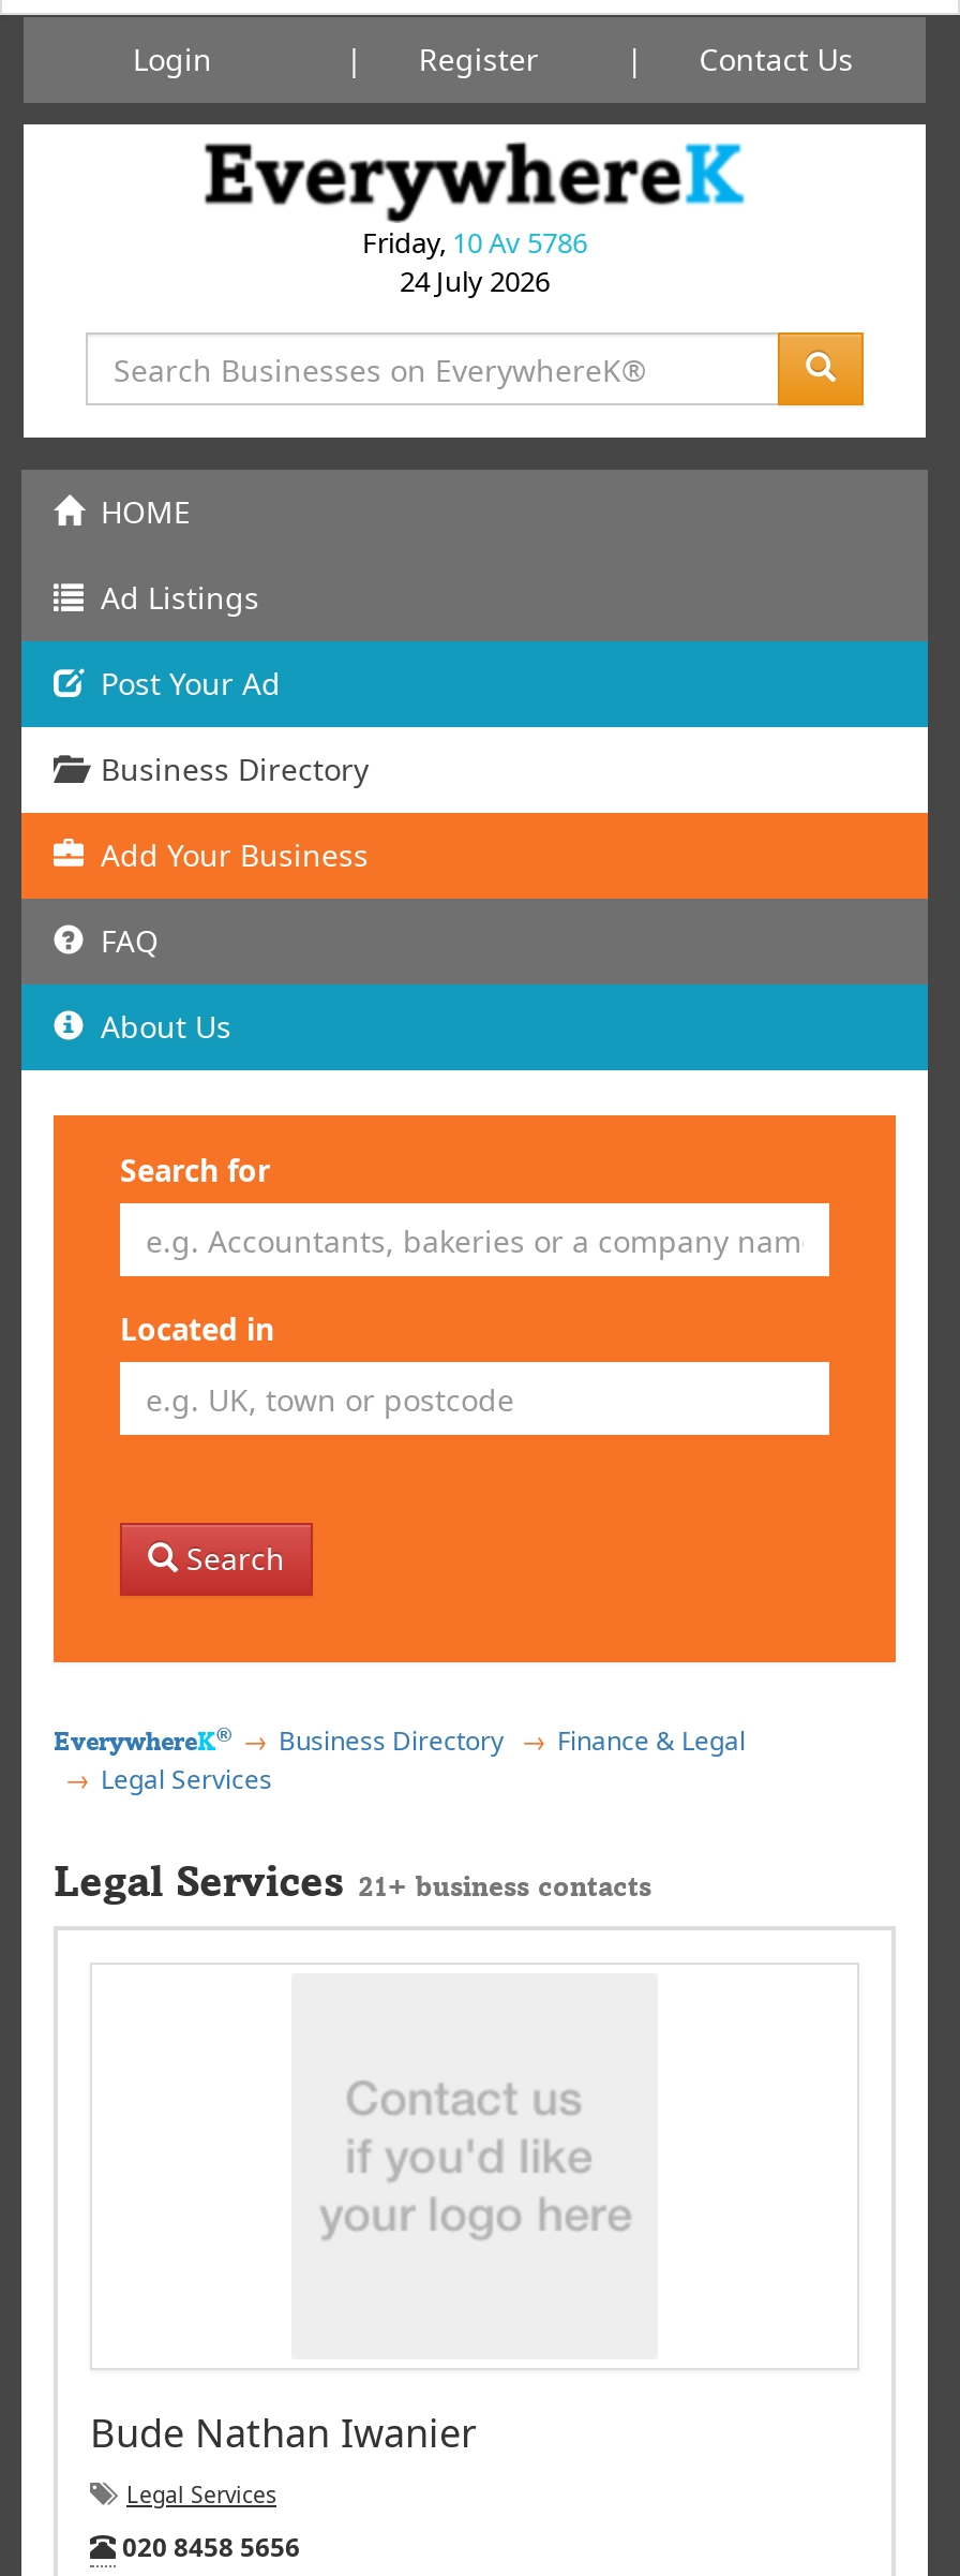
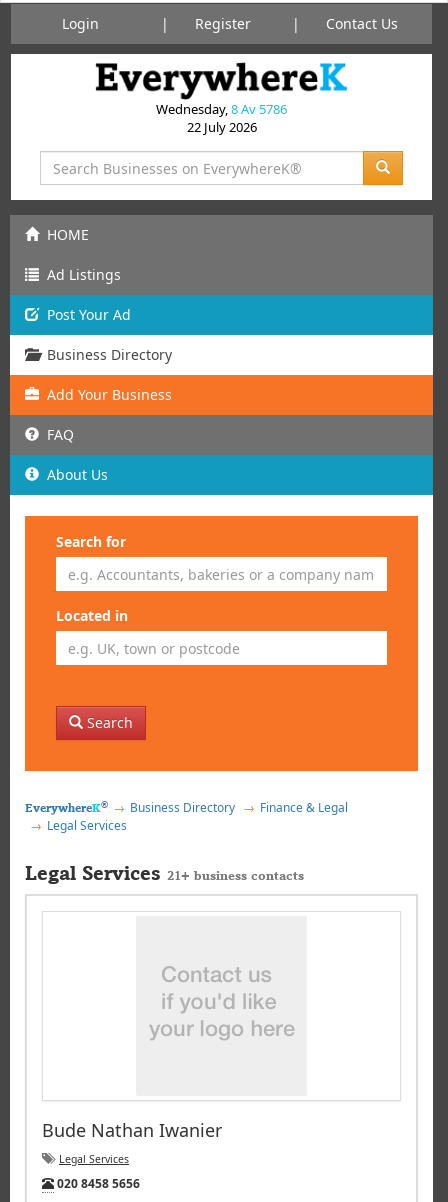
[362,223,587,262] Friday, 10 Av 5786 -> [156,100,287,118] Wednesday, 8 Av 5786
[400,262,550,300] 24 July 2026 -> [186,118,256,136] 22 July 2026

